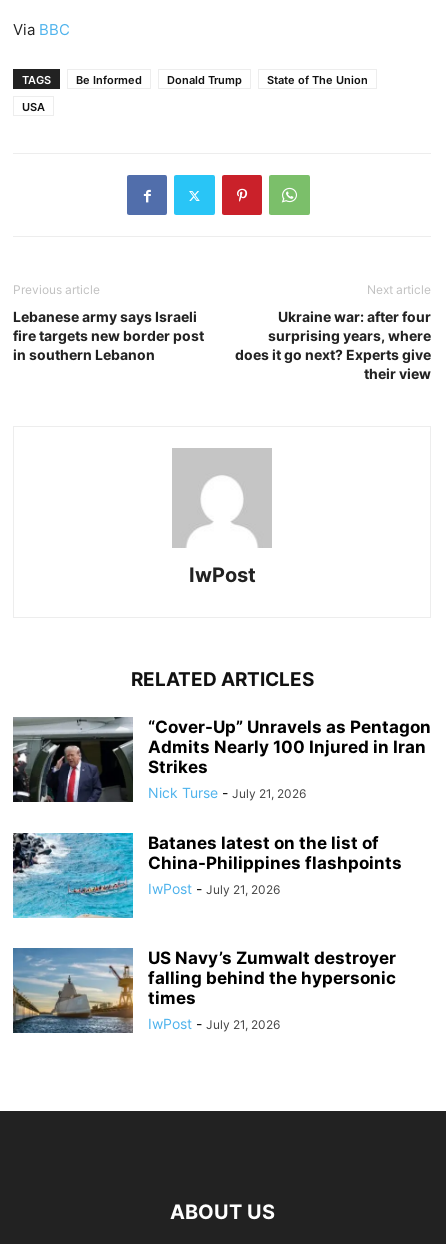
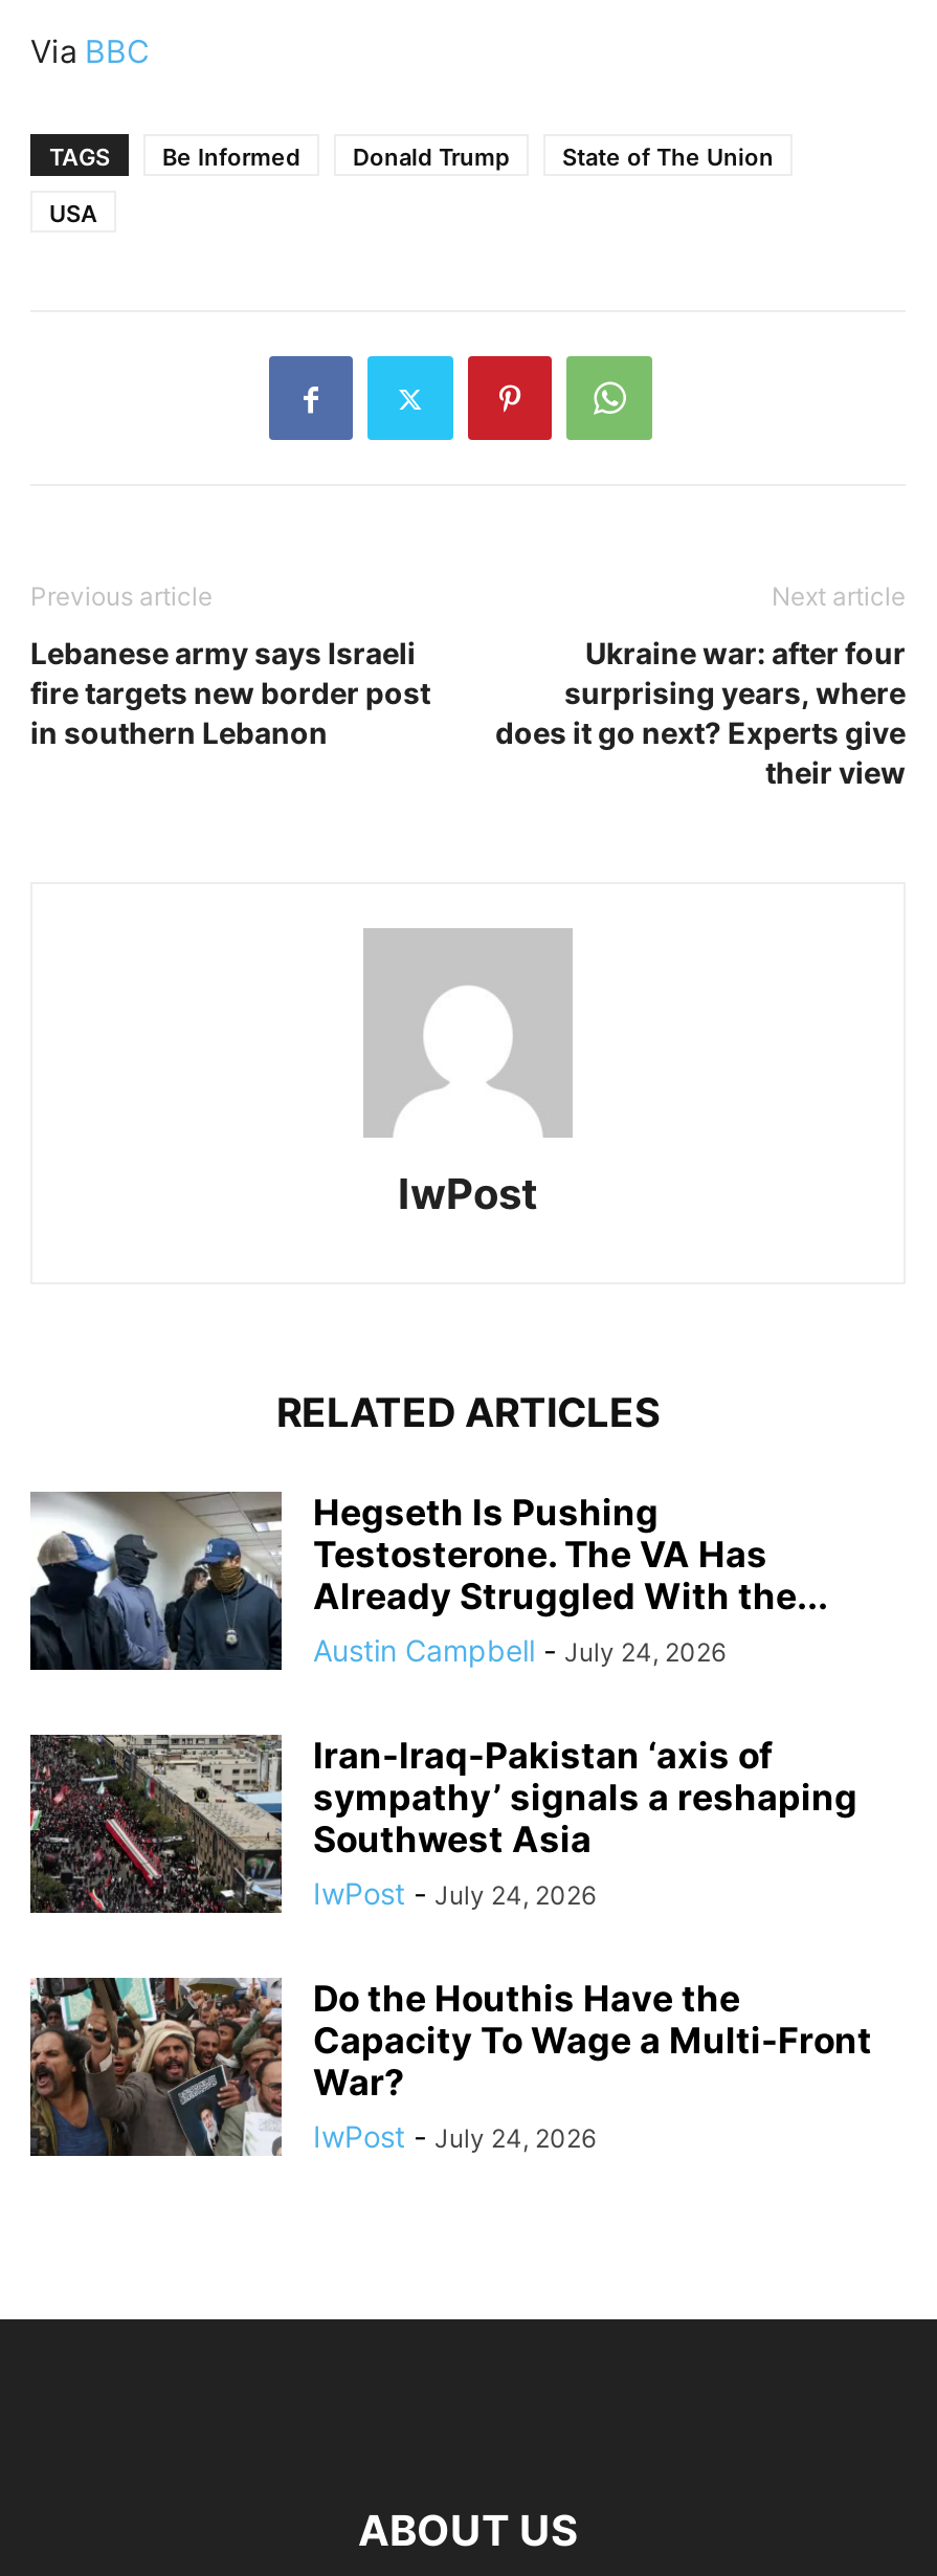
[12,717,431,803] [image] | “Cover-Up” Unravels as Pentagon | Admits Nearly 100 Injured in Iran | Strikes | Nick Turse - July 21, 2026 -> [30,1492,828,1672] [image] | Hegseth Is Pushing | Testosterone. The VA Has | Already Struggled With the... | Austin Campbell - July 24, 2026
[12,832,402,919] [image] | Batanes latest on the list of | China-Philippines flashpoints | IwPost - July 21, 2026 -> [28,1733,857,1915] [image] | Iran-Iraq-Pakistan ‘axis of | sympathy’ signals a reshaping | Southwest Asia | IwPost - July 24, 2026
[12,947,396,1034] [image] | US Navy’s Zumwalt destroyer | falling behind the hypersonic | times | IwPost - July 21, 2026 -> [28,1976,872,2158] [image] | Do the Houthis Have the | Capacity To Wage a Multi-Front | War? | IwPost - July 24, 2026

